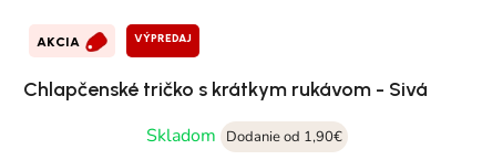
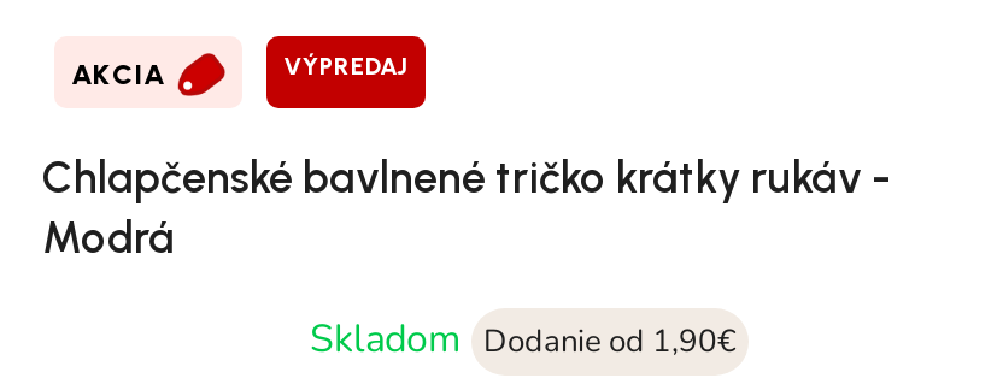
[23,77,428,102] Chlapčenské tričko s krátkym rukávom - Sivá -> [42,152,891,265] Chlapčenské bavlnené tričko krátky rukáv - | Modrá

